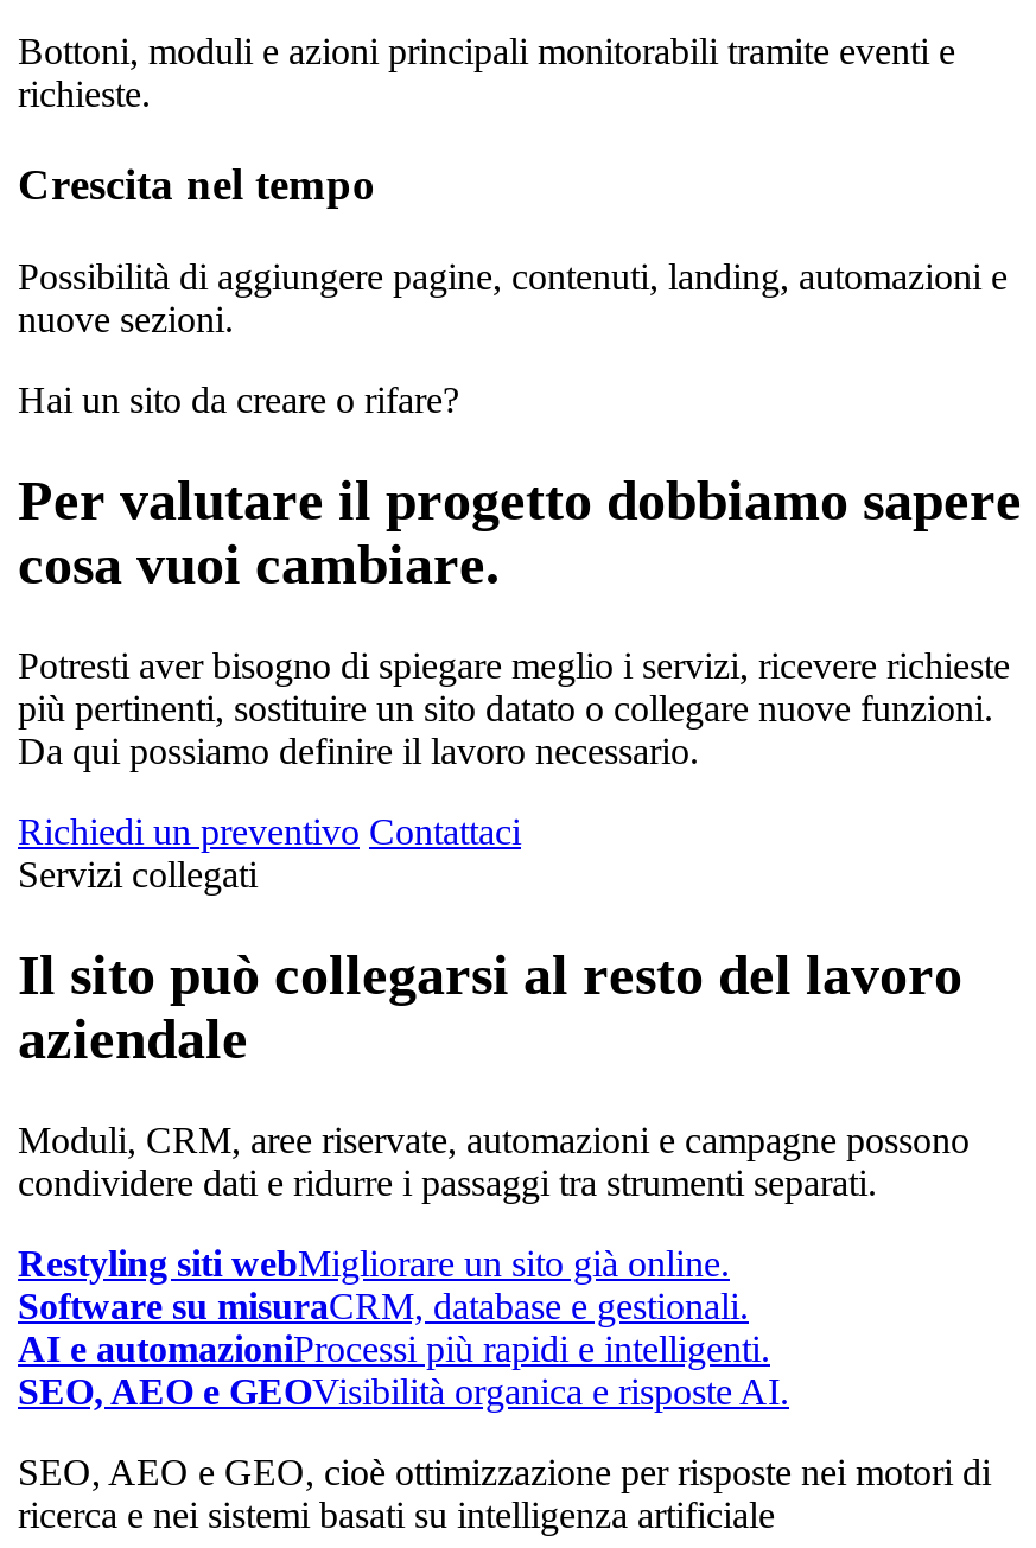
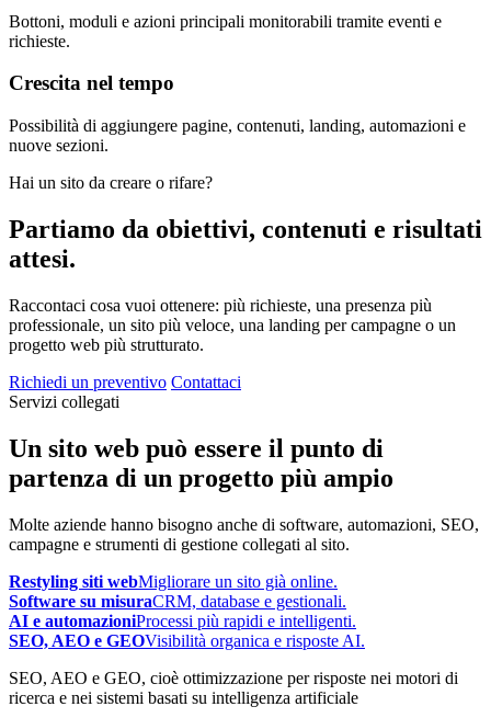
[18,470,1022,595] Per valutare il progetto dobbiamo sapere | cosa vuoi cambiare. -> [9,215,482,273] Partiamo da obiettivi, contenuti e risultati | attesi.
[18,645,1010,771] Potresti aver bisogno di spiegare meglio i servizi, ricevere richieste | più pertinenti, sostituire un sito datato o collegare nuove funzioni. | Da qui possiamo definire il lavoro necessario. -> [9,296,456,354] Raccontaci cosa vuoi ottenere: più richieste, una presenza più | professionale, un sito più veloce, una landing per campagne o un | progetto web più strutturato.
[18,944,962,1069] Il sito può collegarsi al resto del lavoro | aziendale -> [9,434,393,492] Un sito web può essere il punto di | partenza di un progetto più ampio
[18,1119,970,1202] Moduli, CRM, aree riservate, automazioni e campagne possono | condividere dati e ridurre i passaggi tra strumenti separati. -> [9,515,479,553] Molte aziende hanno bisogno anche di software, automazioni, SEO, | campagne e strumenti di gestione collegati al sito.

